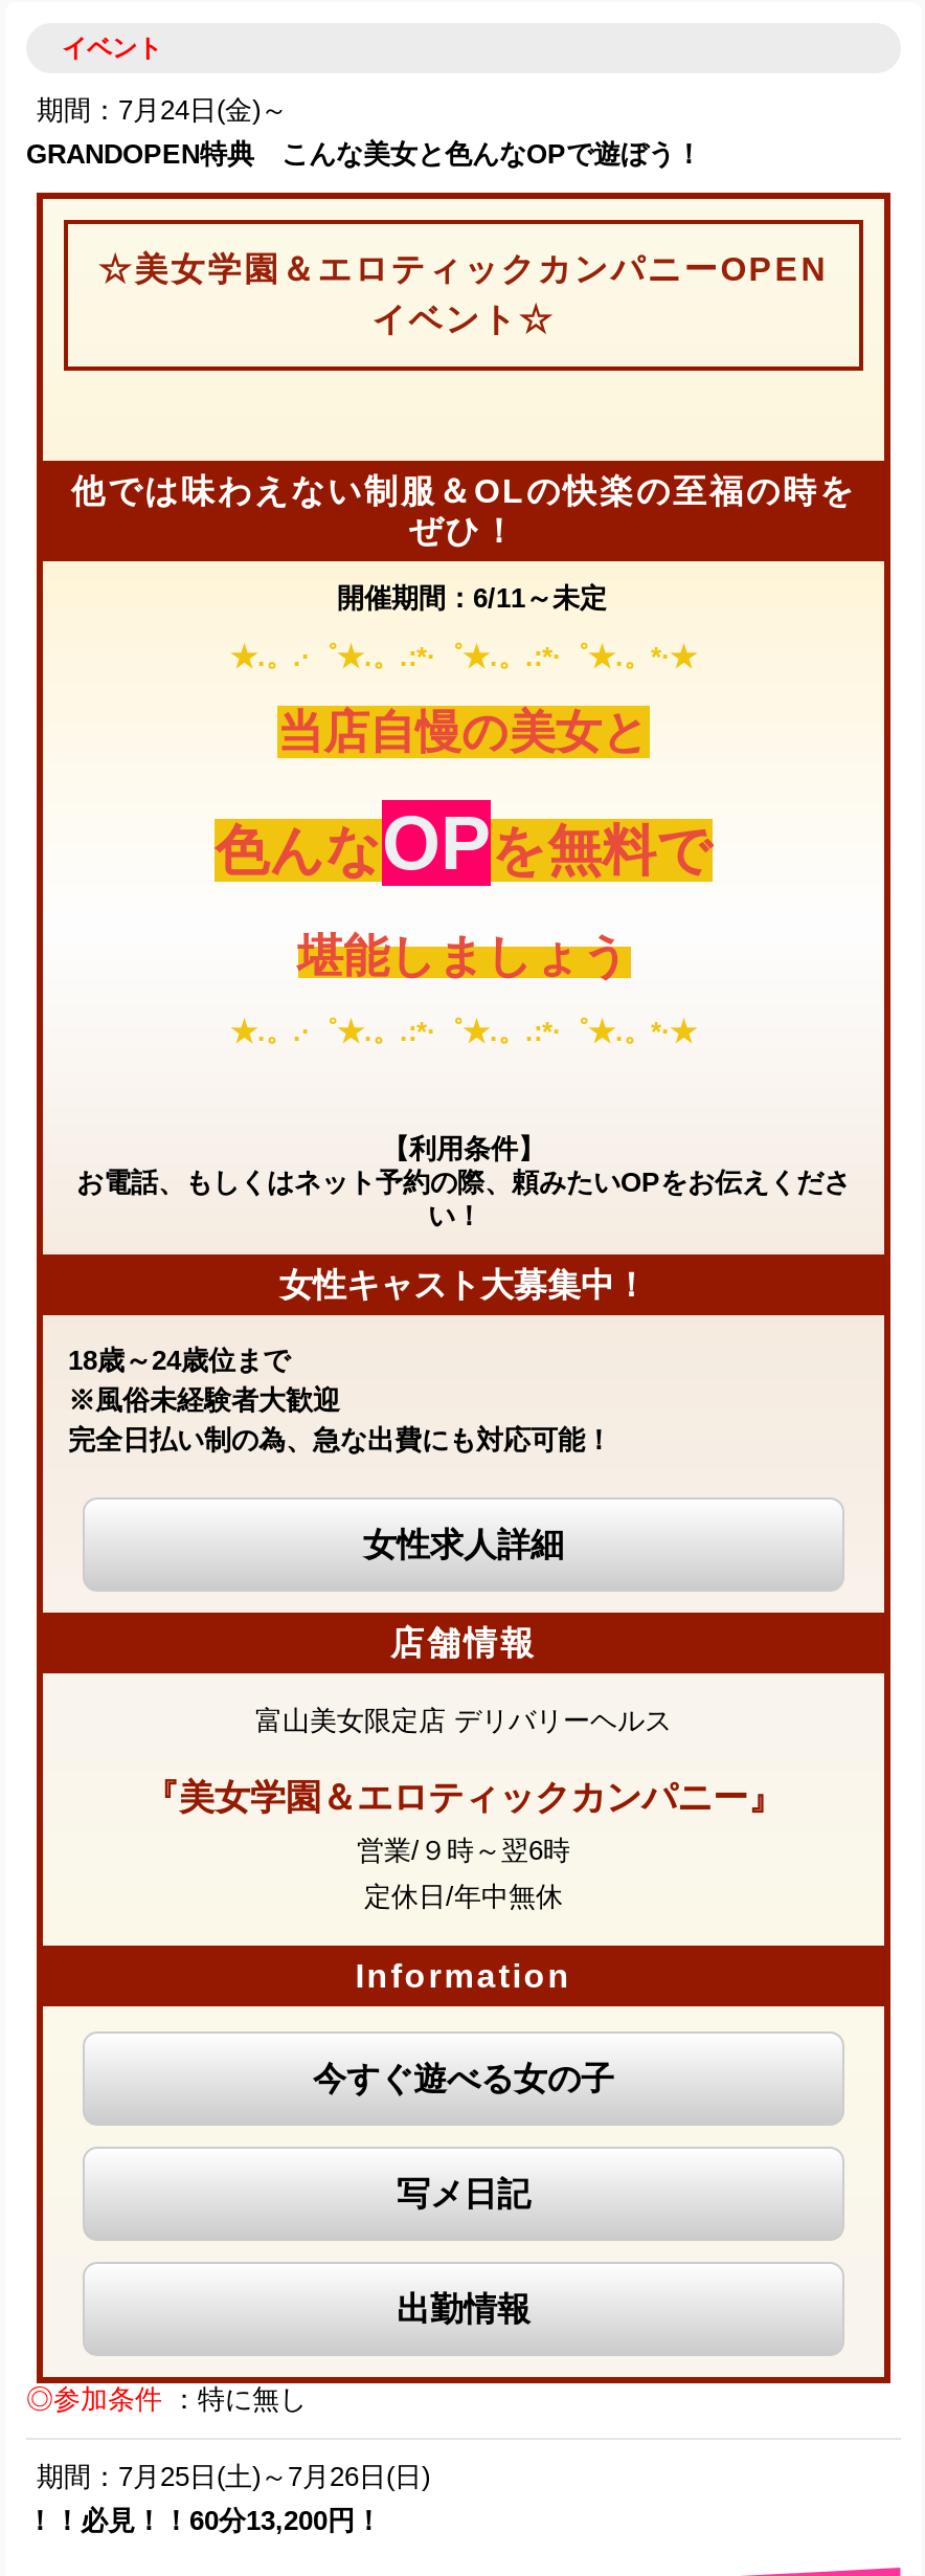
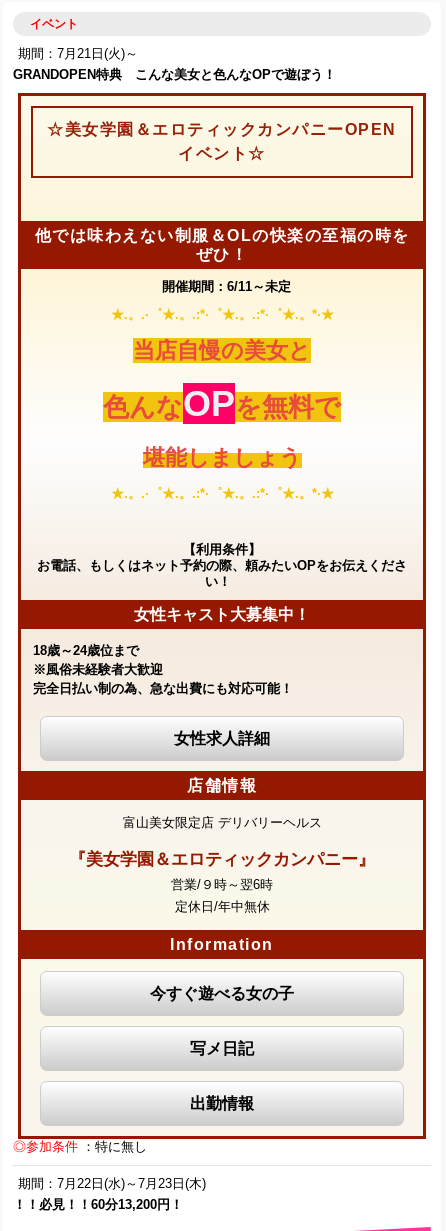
[37,94,288,125] 期間：7月24日(金)～ -> [18,46,138,61] 期間：7月21日(火)～
[37,2460,430,2492] 期間：7月25日(土)～7月26日(日) -> [18,1176,206,1191] 期間：7月22日(水)～7月23日(木)

